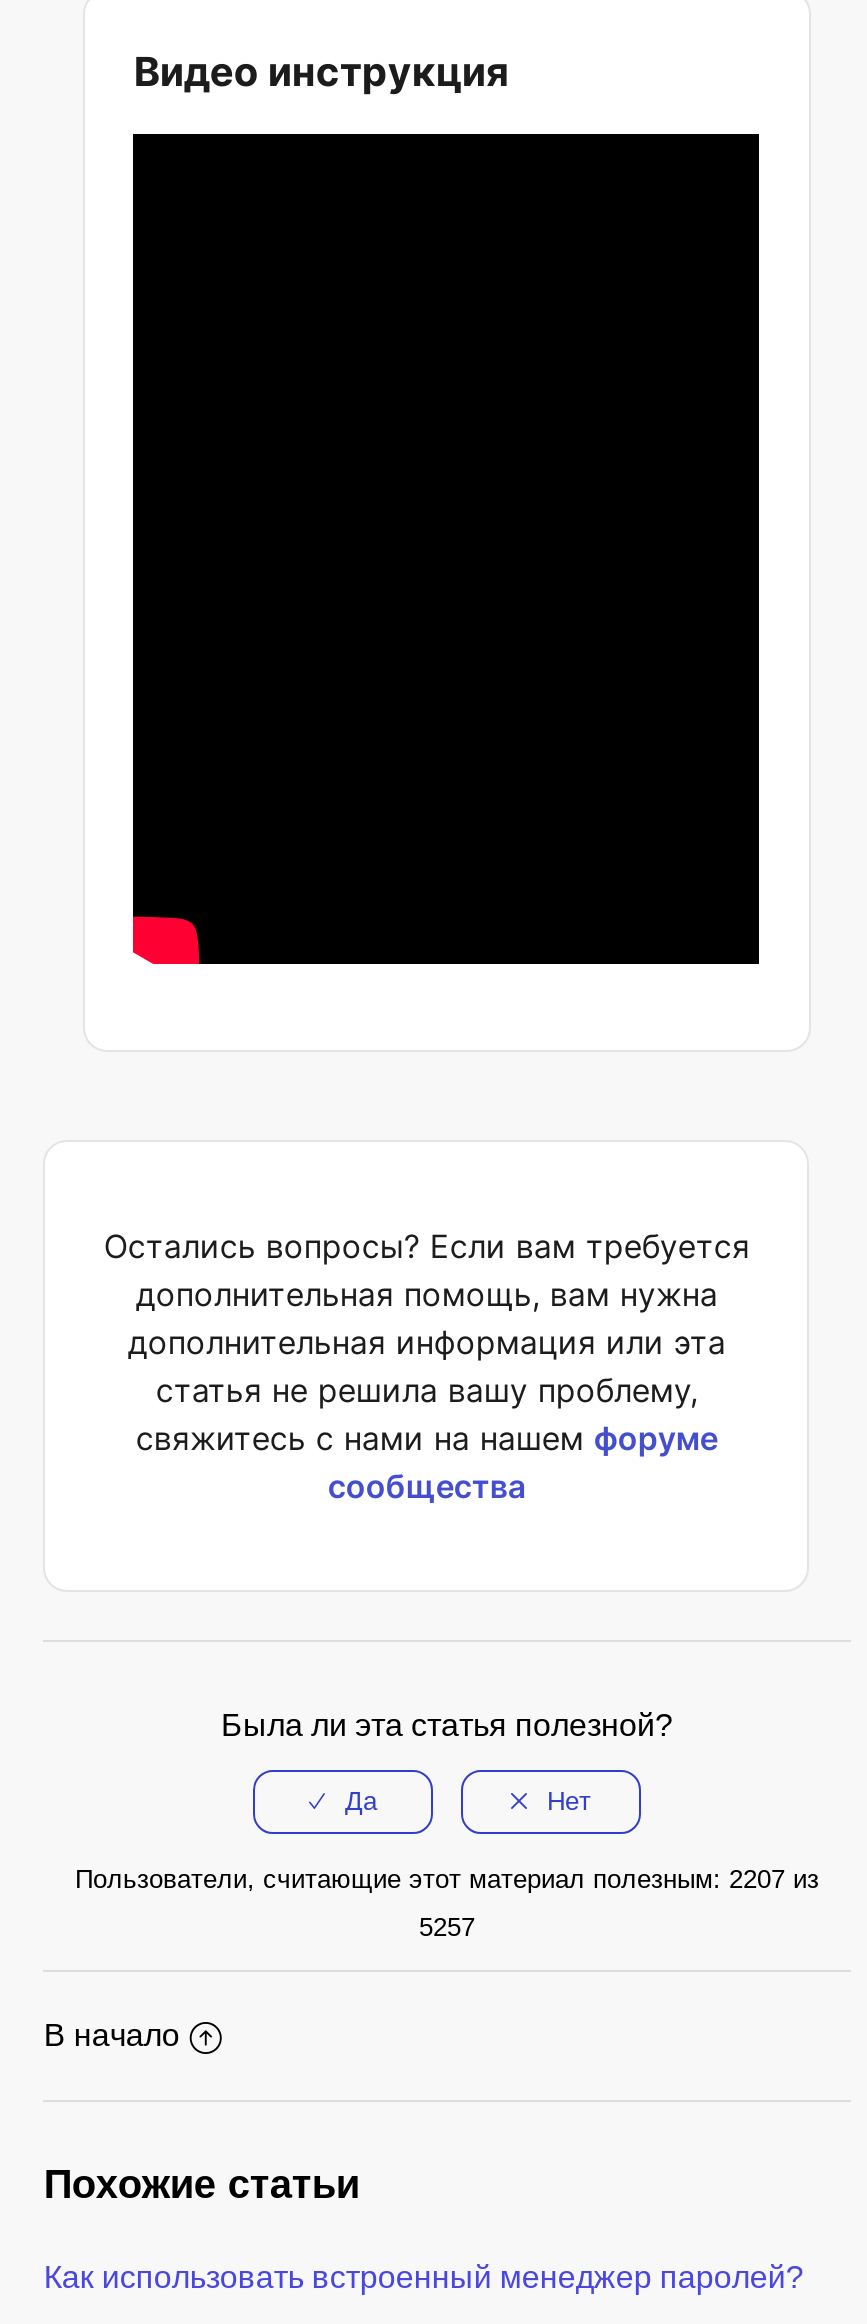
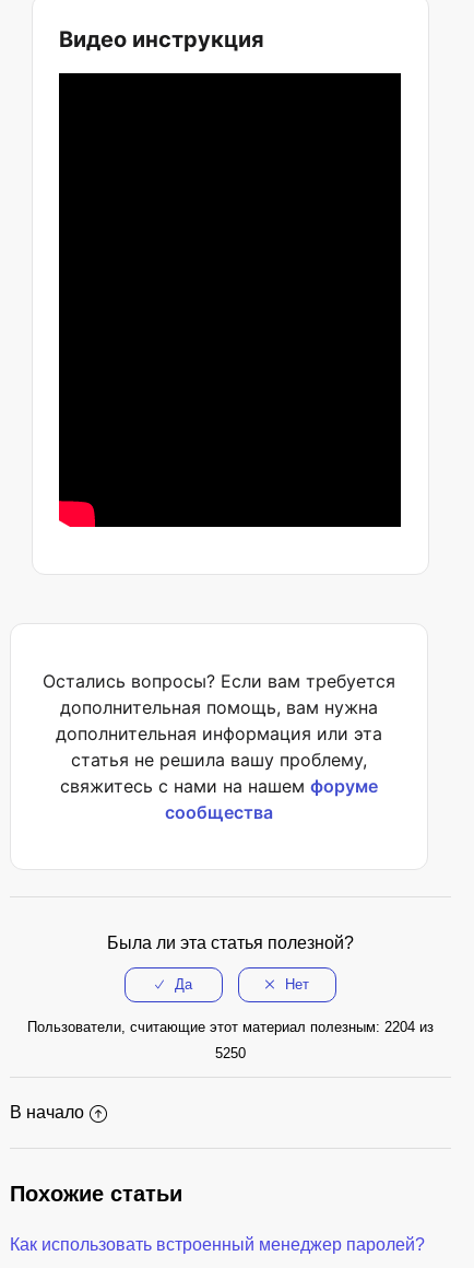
[75,1864,819,1894] Пользователи, считающие этот материал полезным: 2207 из -> [27,1019,434,1035] Пользователи, считающие этот материал полезным: 2204 из
[419,1912,475,1942] 5257 -> [215,1045,246,1061] 5250

